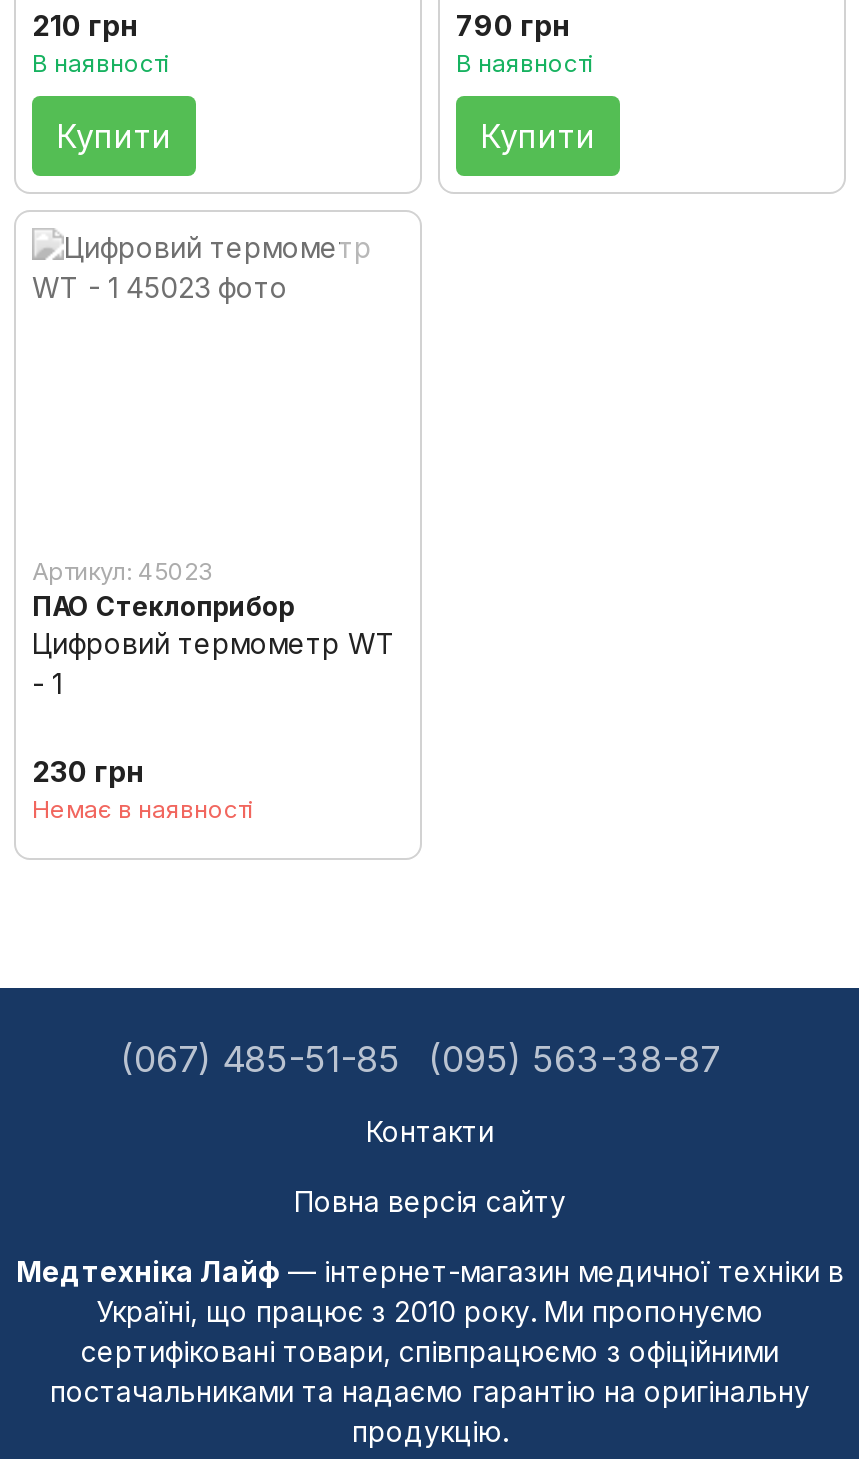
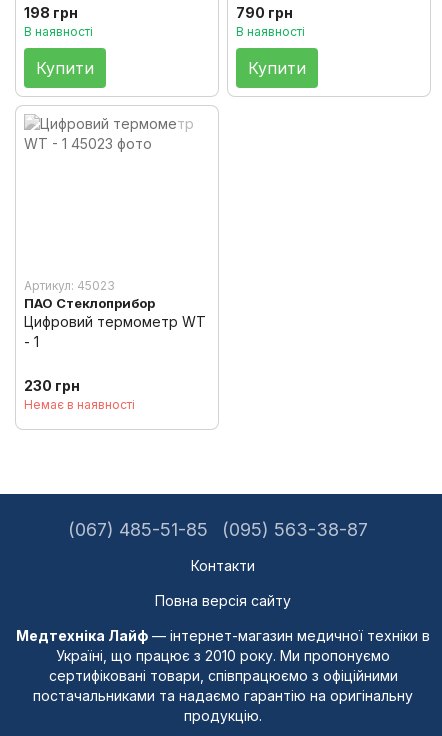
[32,7,138,41] 210 грн -> [24,3,78,20] 198 грн

